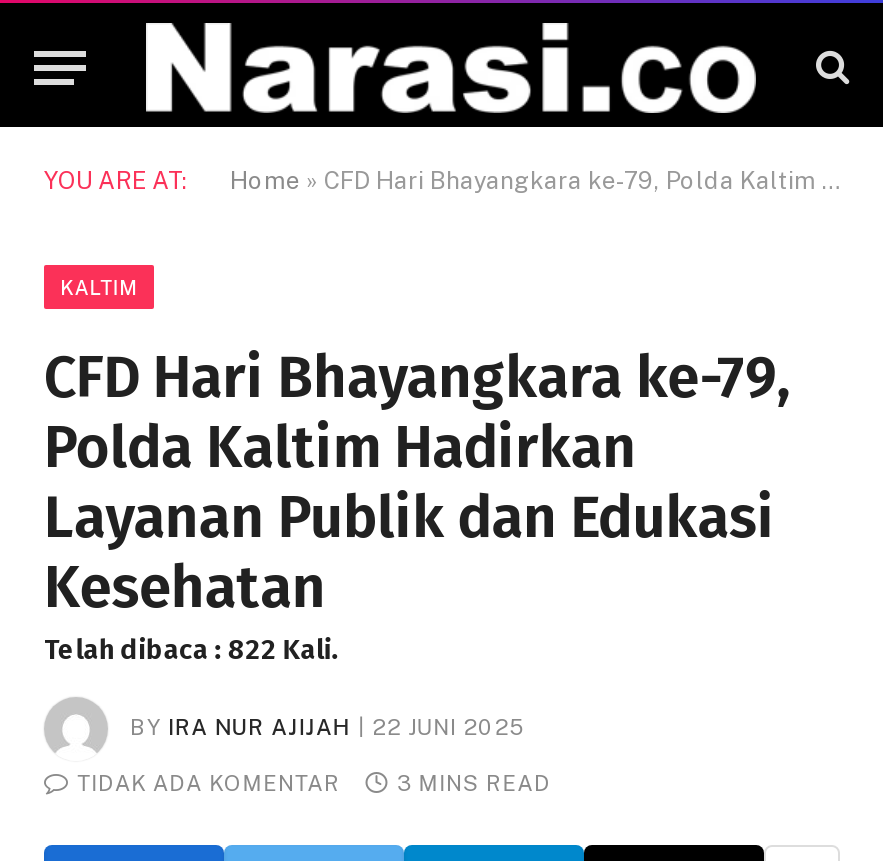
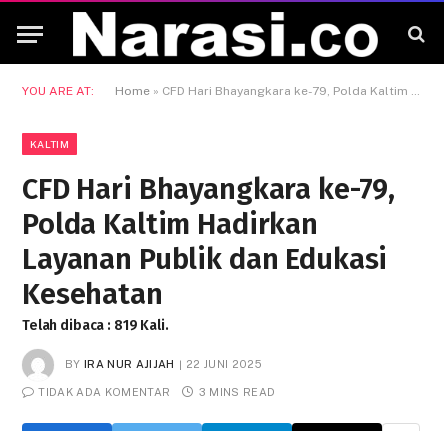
[44,633,339,667] Telah dibaca : 822 Kali. -> [22,317,168,334] Telah dibaca : 819 Kali.

